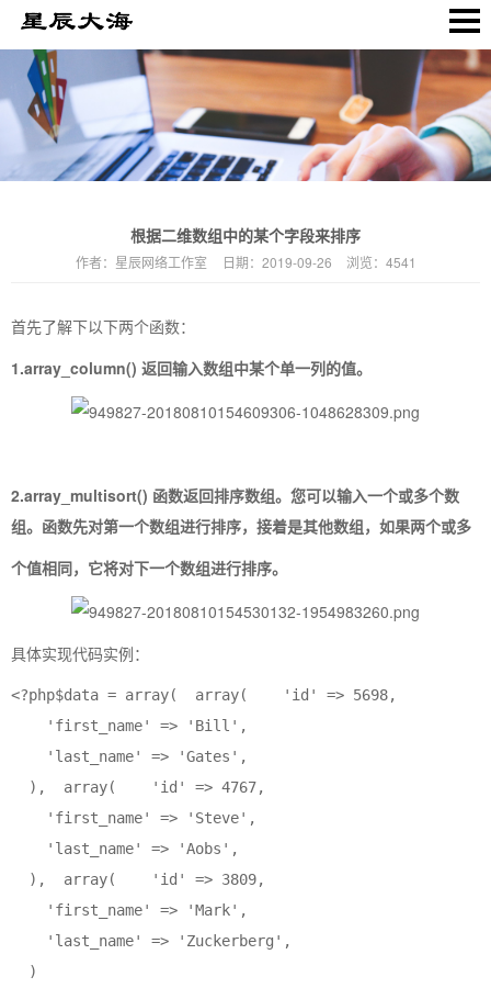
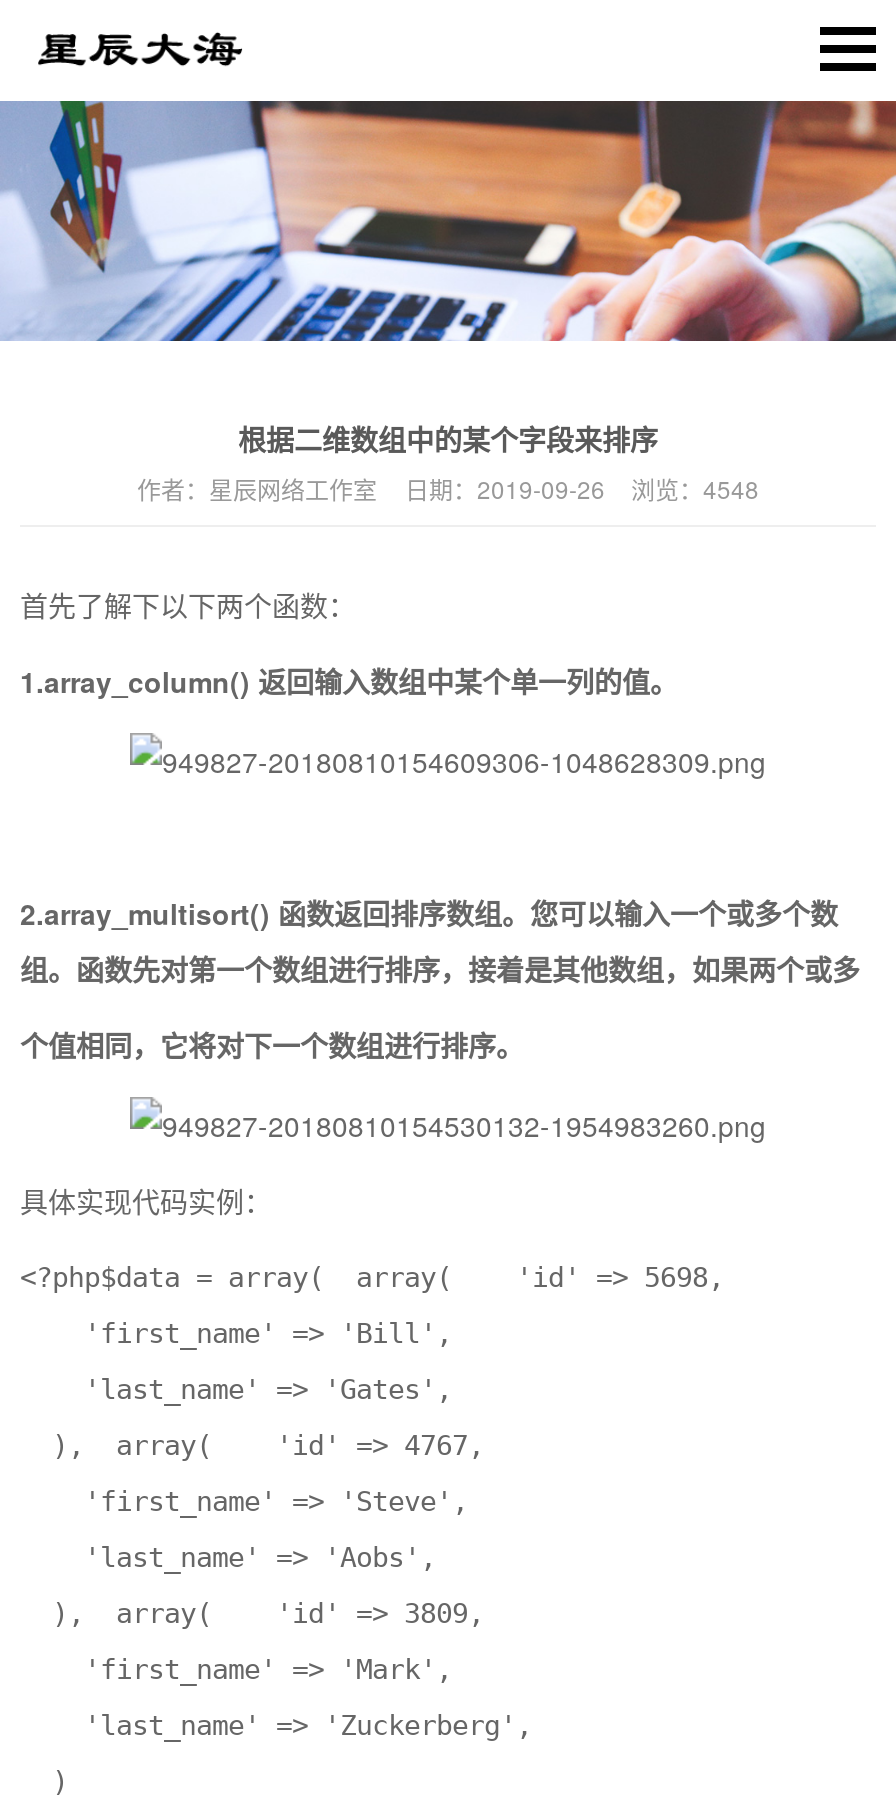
[75,252,416,271] 作者：星辰网络工作室 日期：2019-09-26 浏览：4541 -> [137,470,759,504] 作者：星辰网络工作室 日期：2019-09-26 浏览：4548

